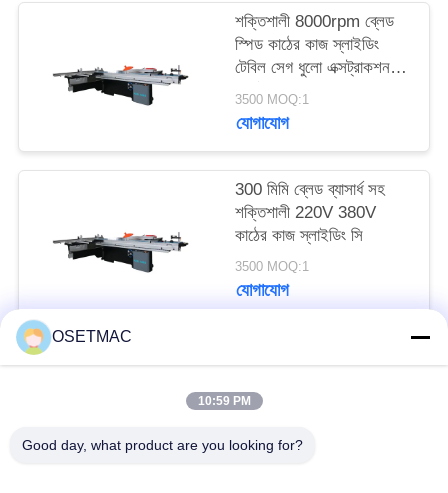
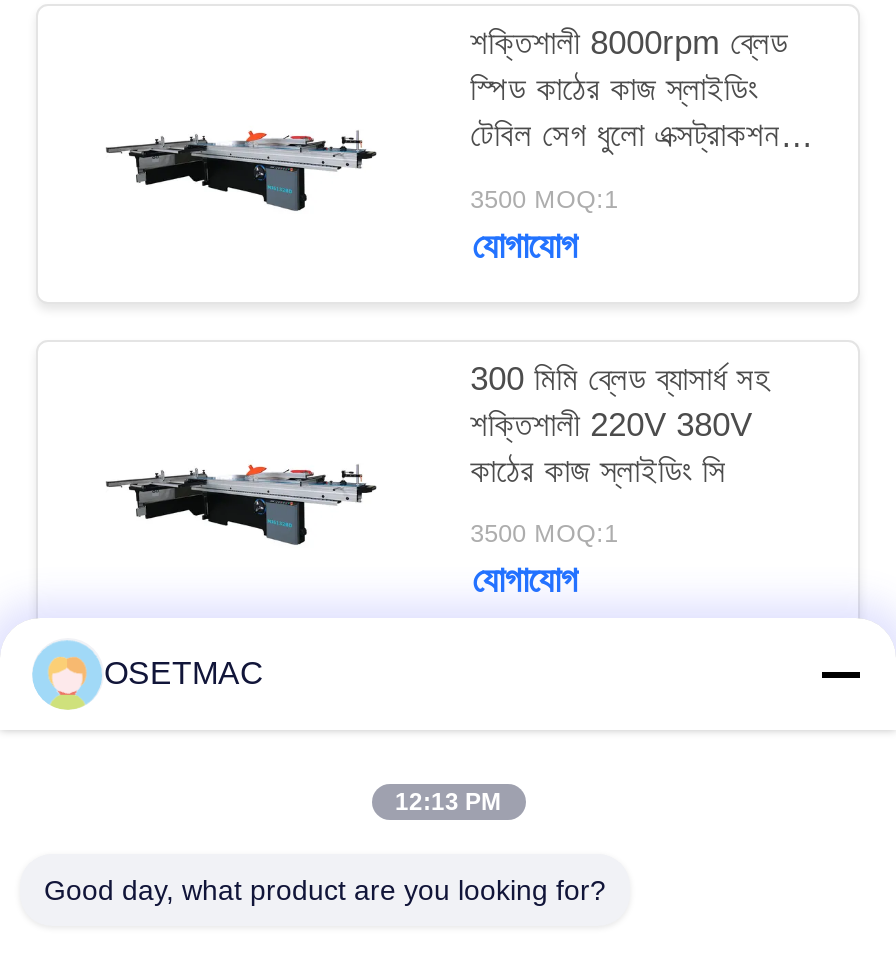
[197,394,250,408] 10:59 PM -> [395,788,501,816] 12:13 PM

